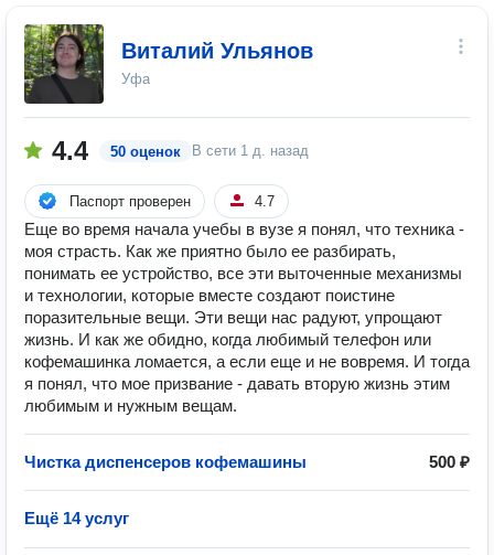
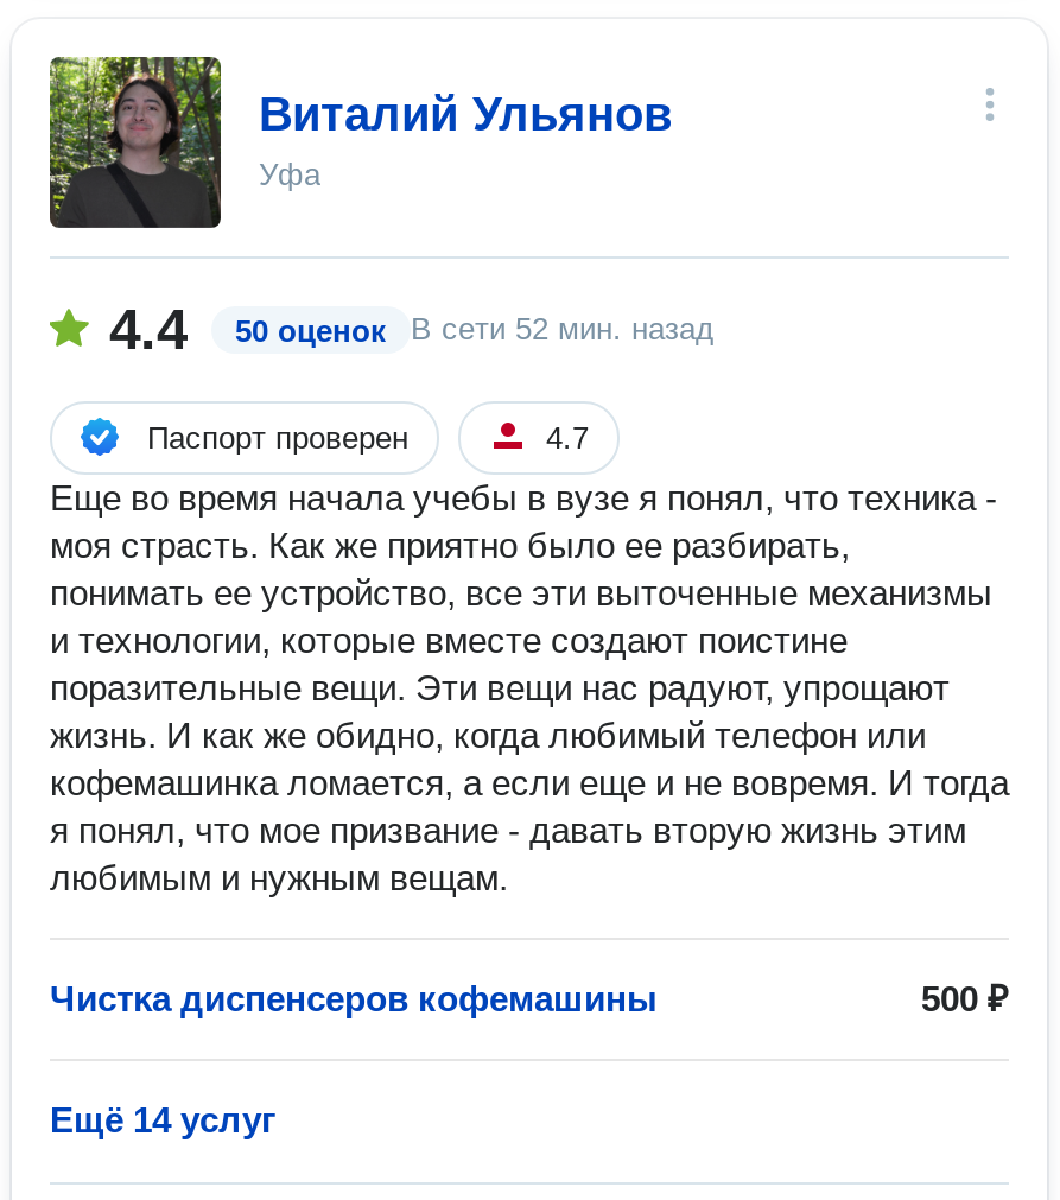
[192,142,309,159] В сети 1 д. назад -> [411,311,715,347] В сети 52 мин. назад

